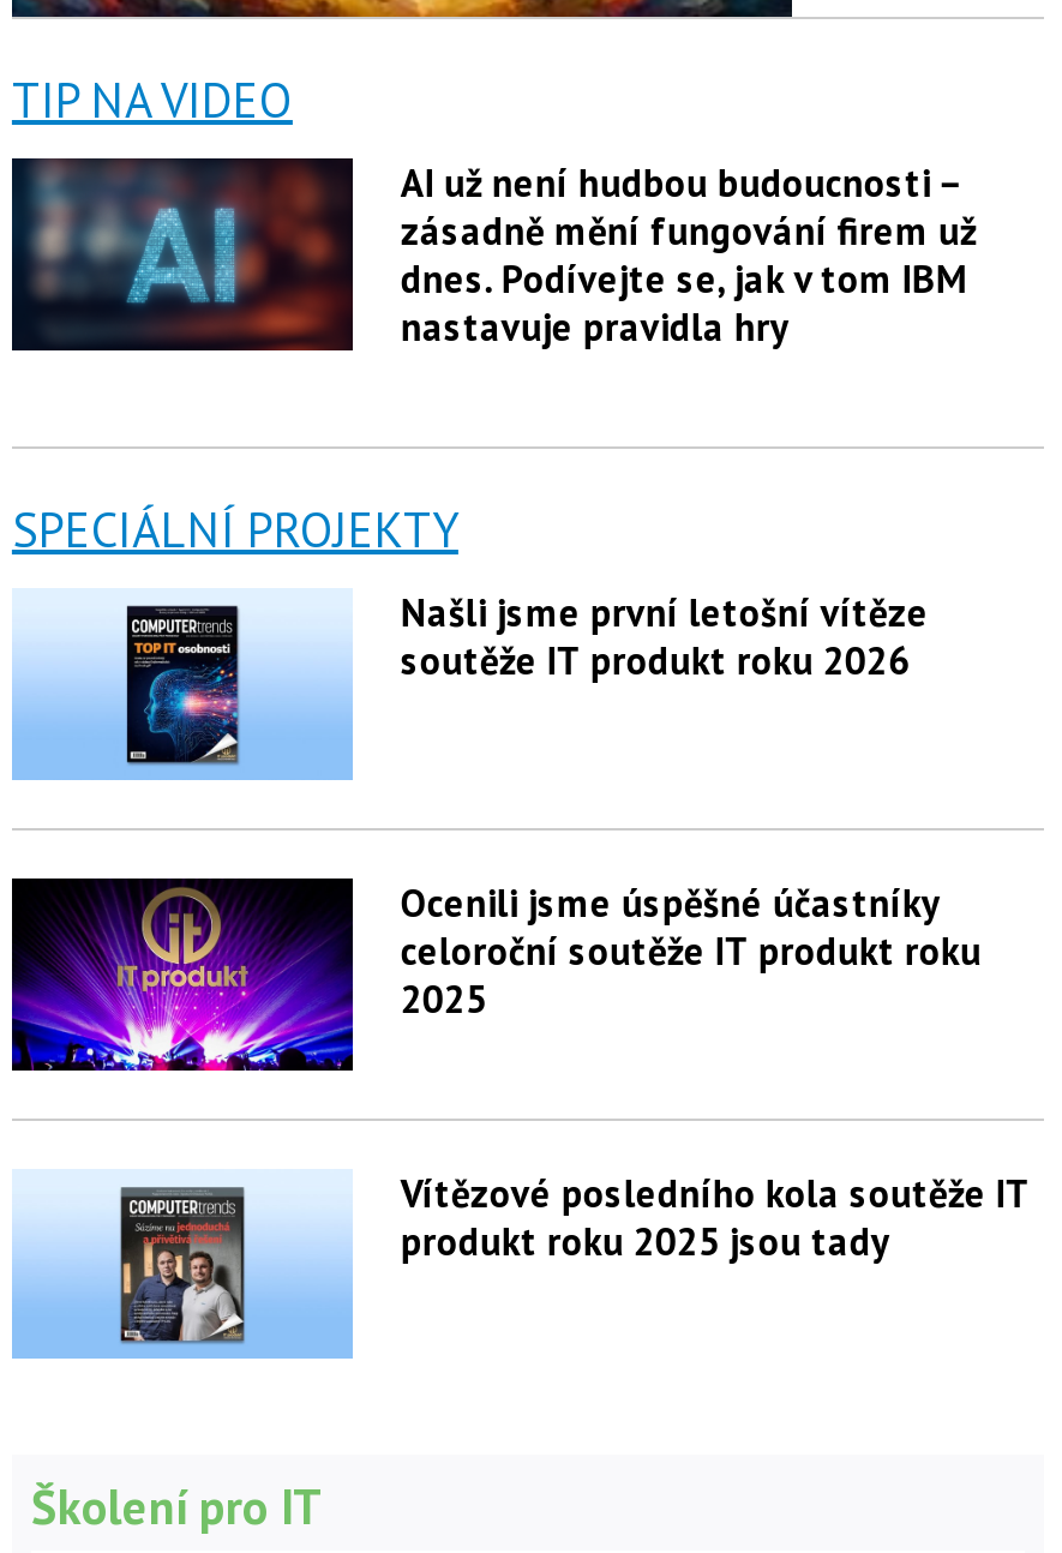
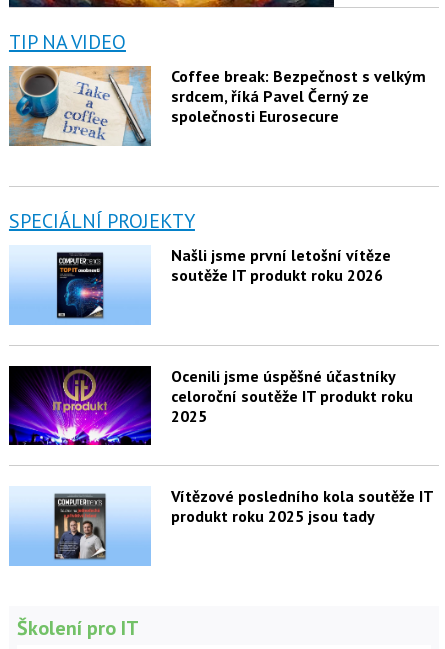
[10,156,977,353] [image] | AI už není hudbou budoucnosti – | zásadně mění fungování firem už | dnes. Podívejte se, jak v tom IBM | nastavuje pravidla hry -> [8,65,426,147] [image] | Coffee break: Bezpečnost s velkým | srdcem, říká Pavel Černý ze | společnosti Eurosecure

